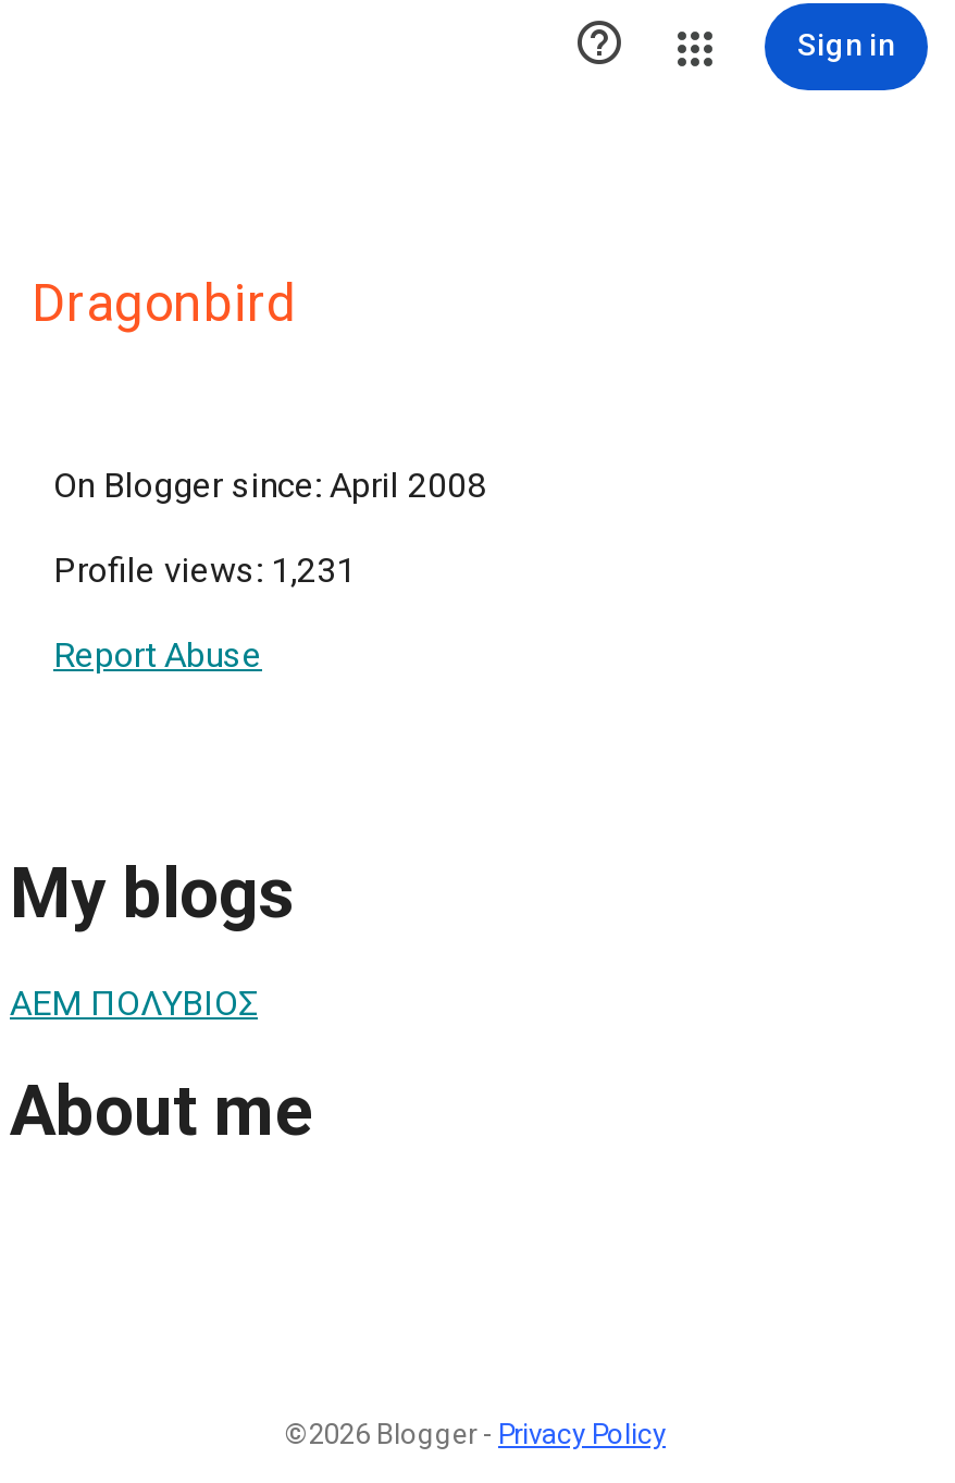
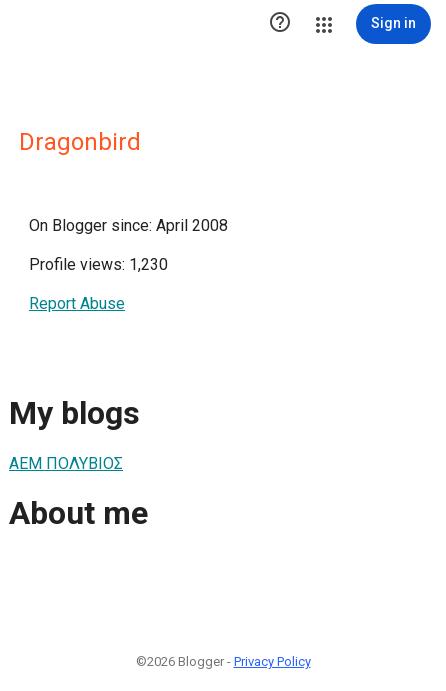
[53,549,356,591] Profile views: 1,231 -> [29,255,168,274] Profile views: 1,230

